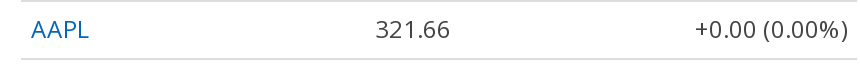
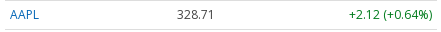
[375,12,451,46] 321.66 -> [177,6,215,23] 328.71
[695,12,847,46] +0.00 (0.00%) -> [349,6,432,23] +2.12 (+0.64%)

